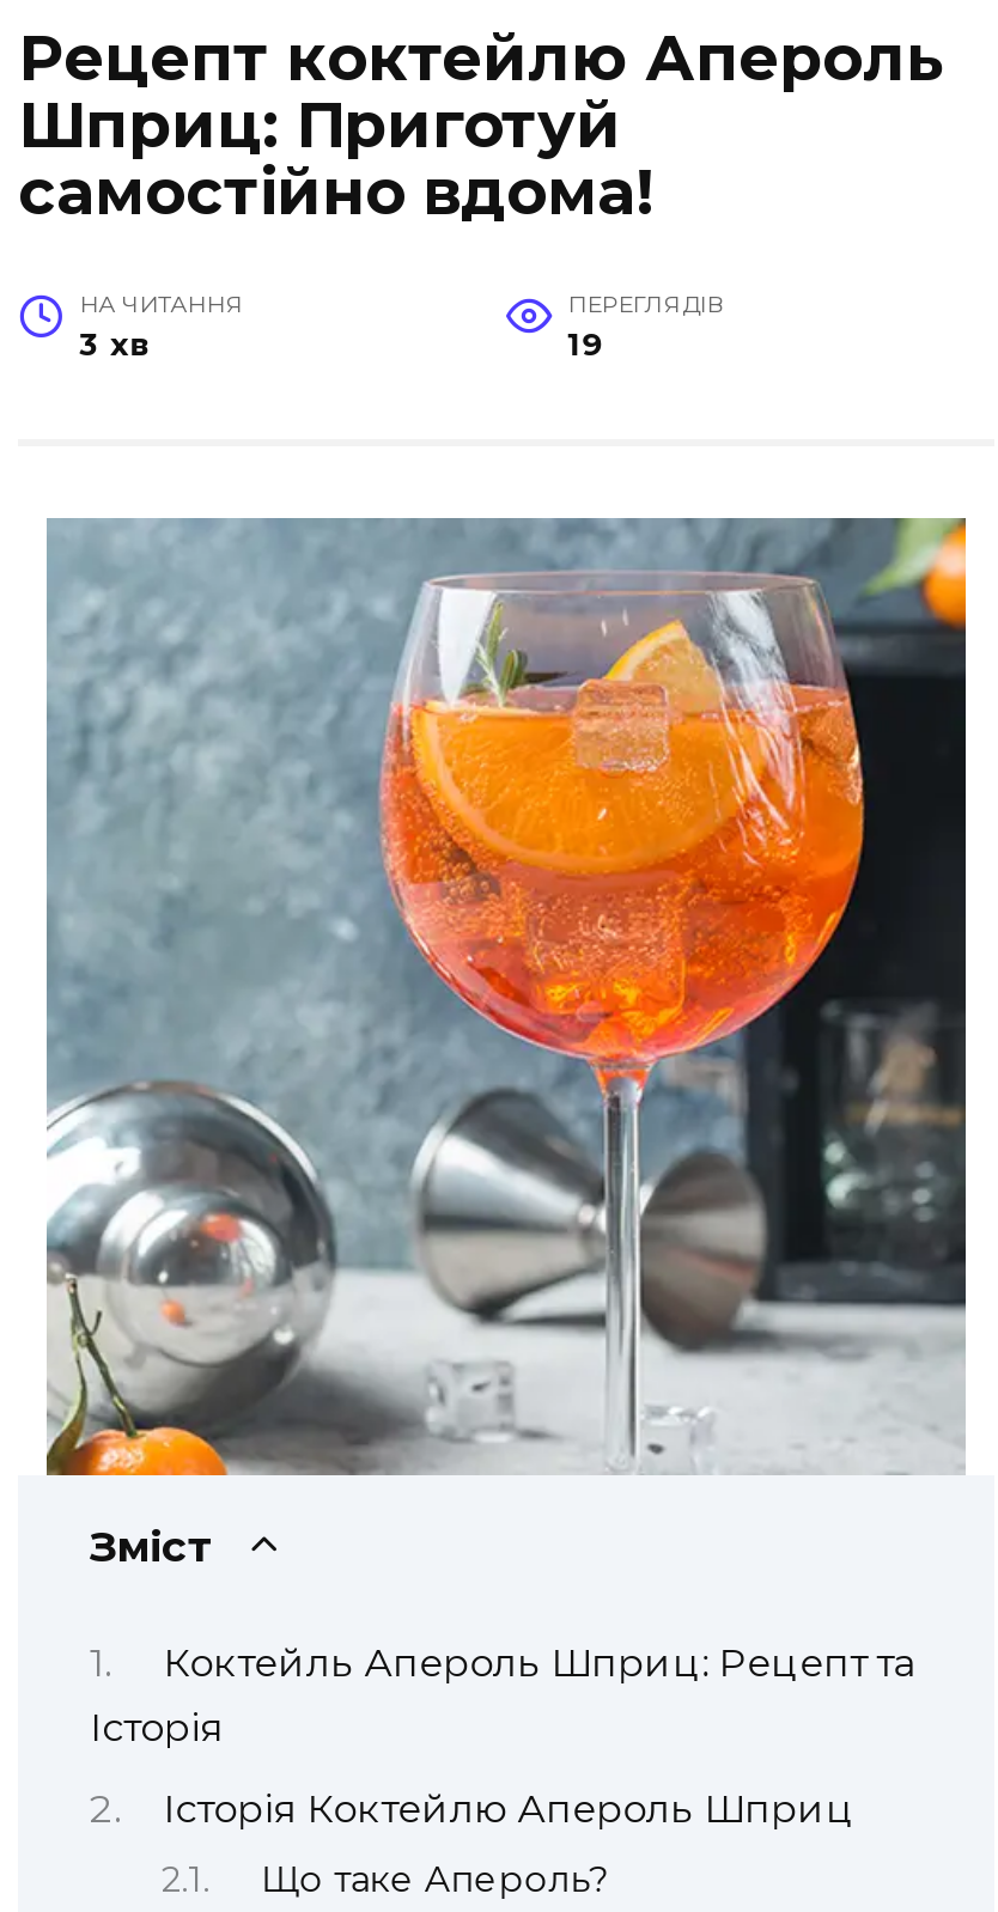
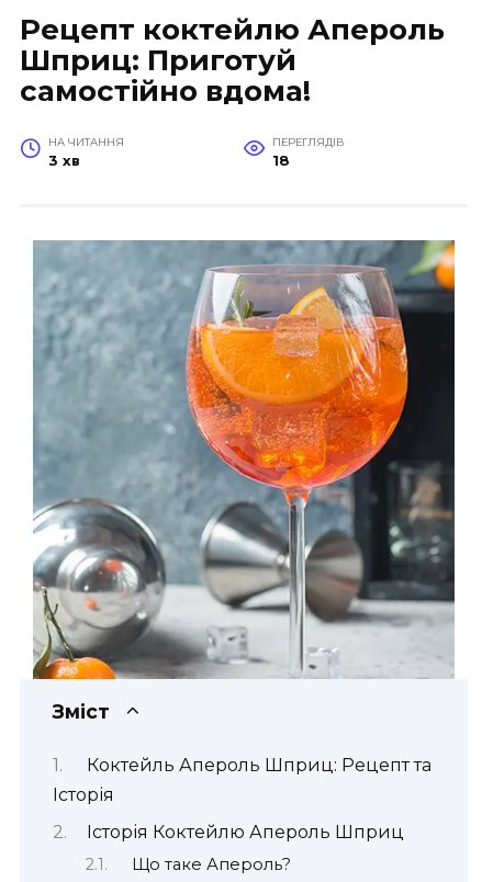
[567,326,603,362] 19 -> [272,152,289,169] 18

